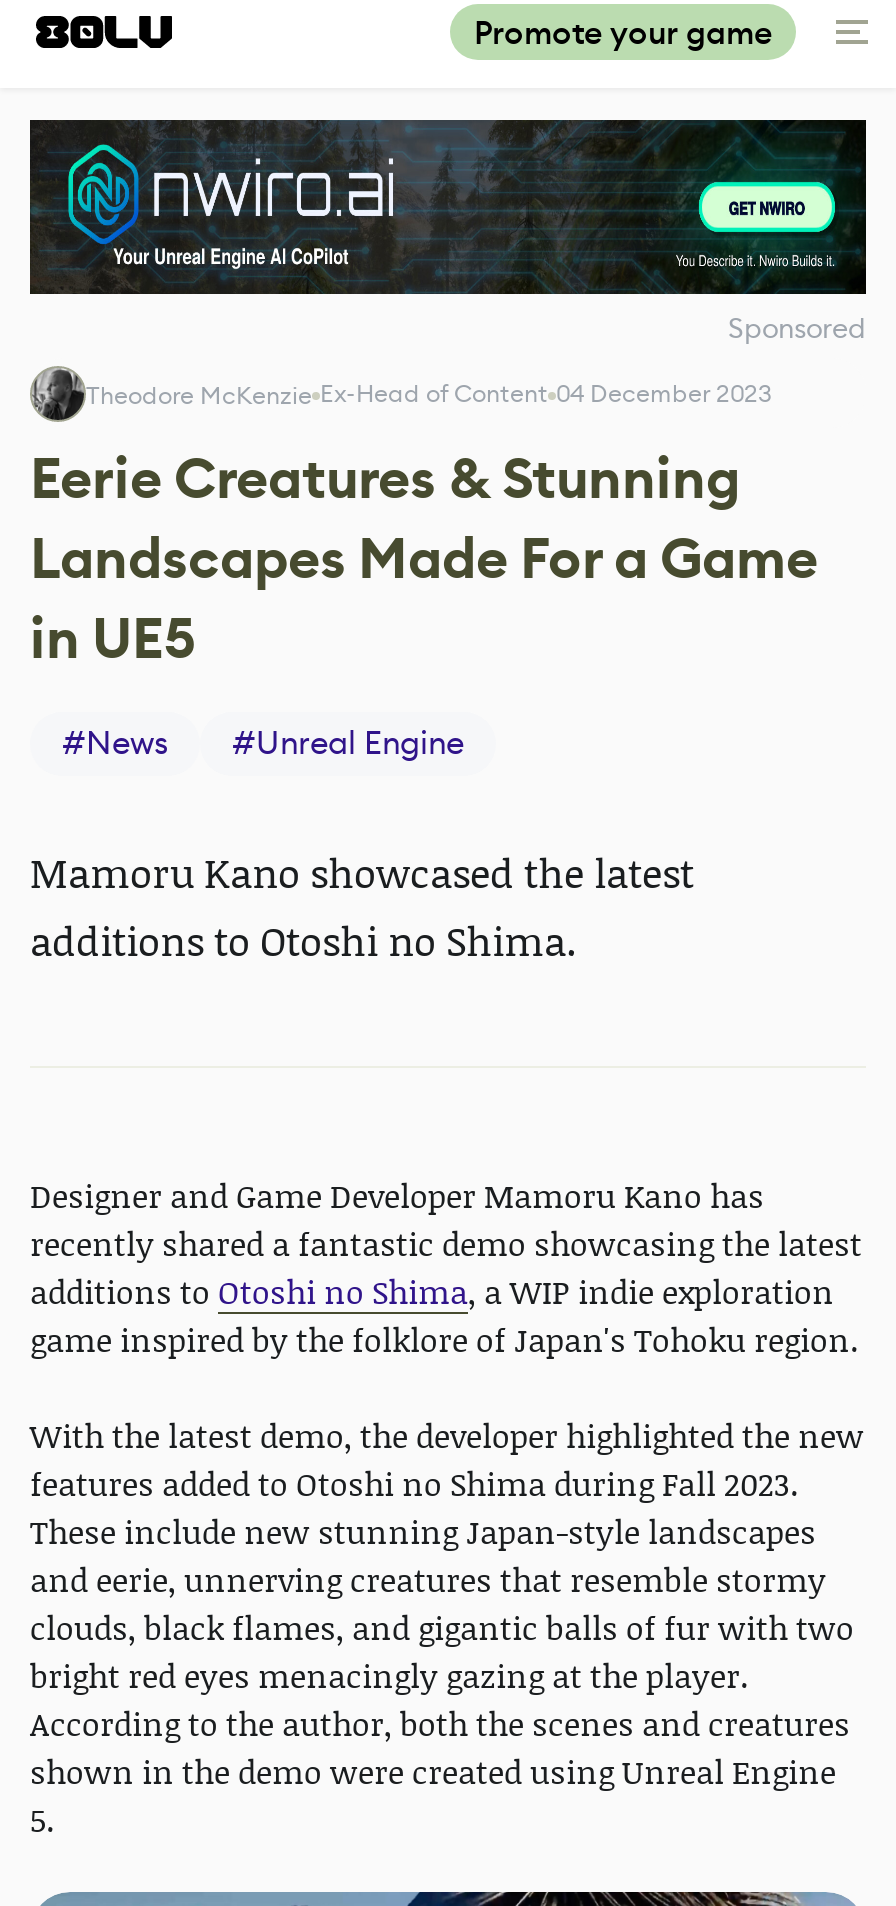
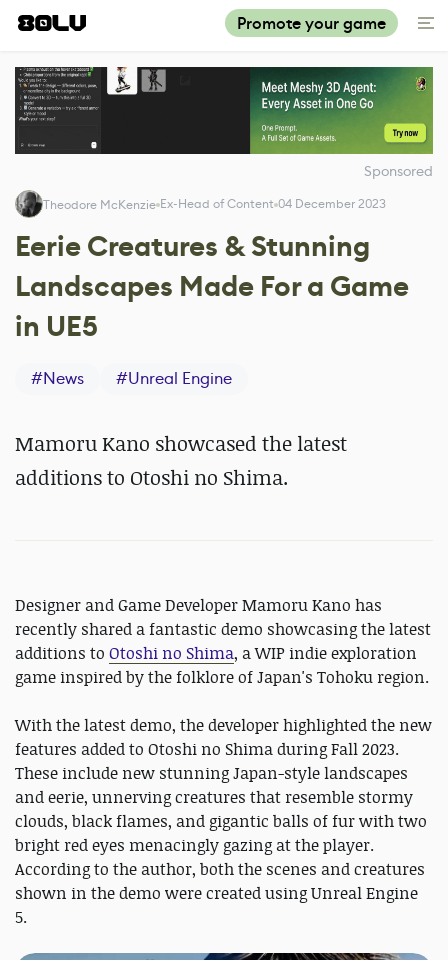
[34,118,868,296] [image] -> [18,66,434,155] [image]

